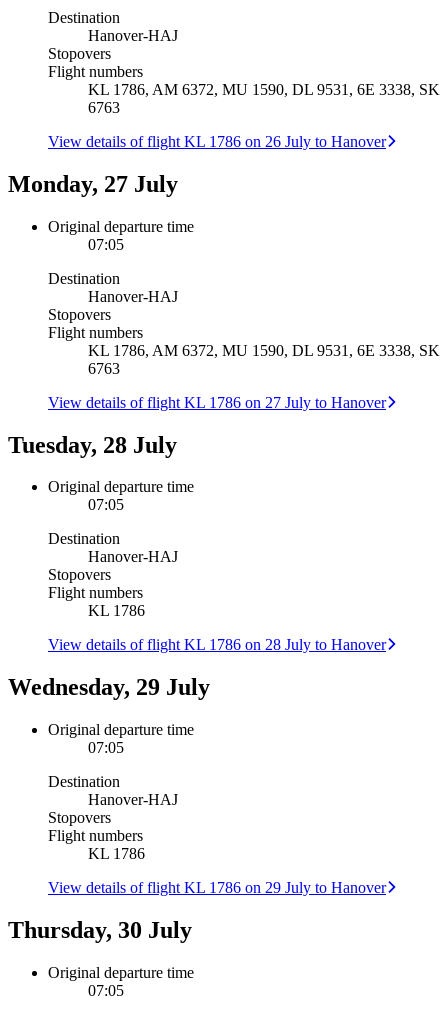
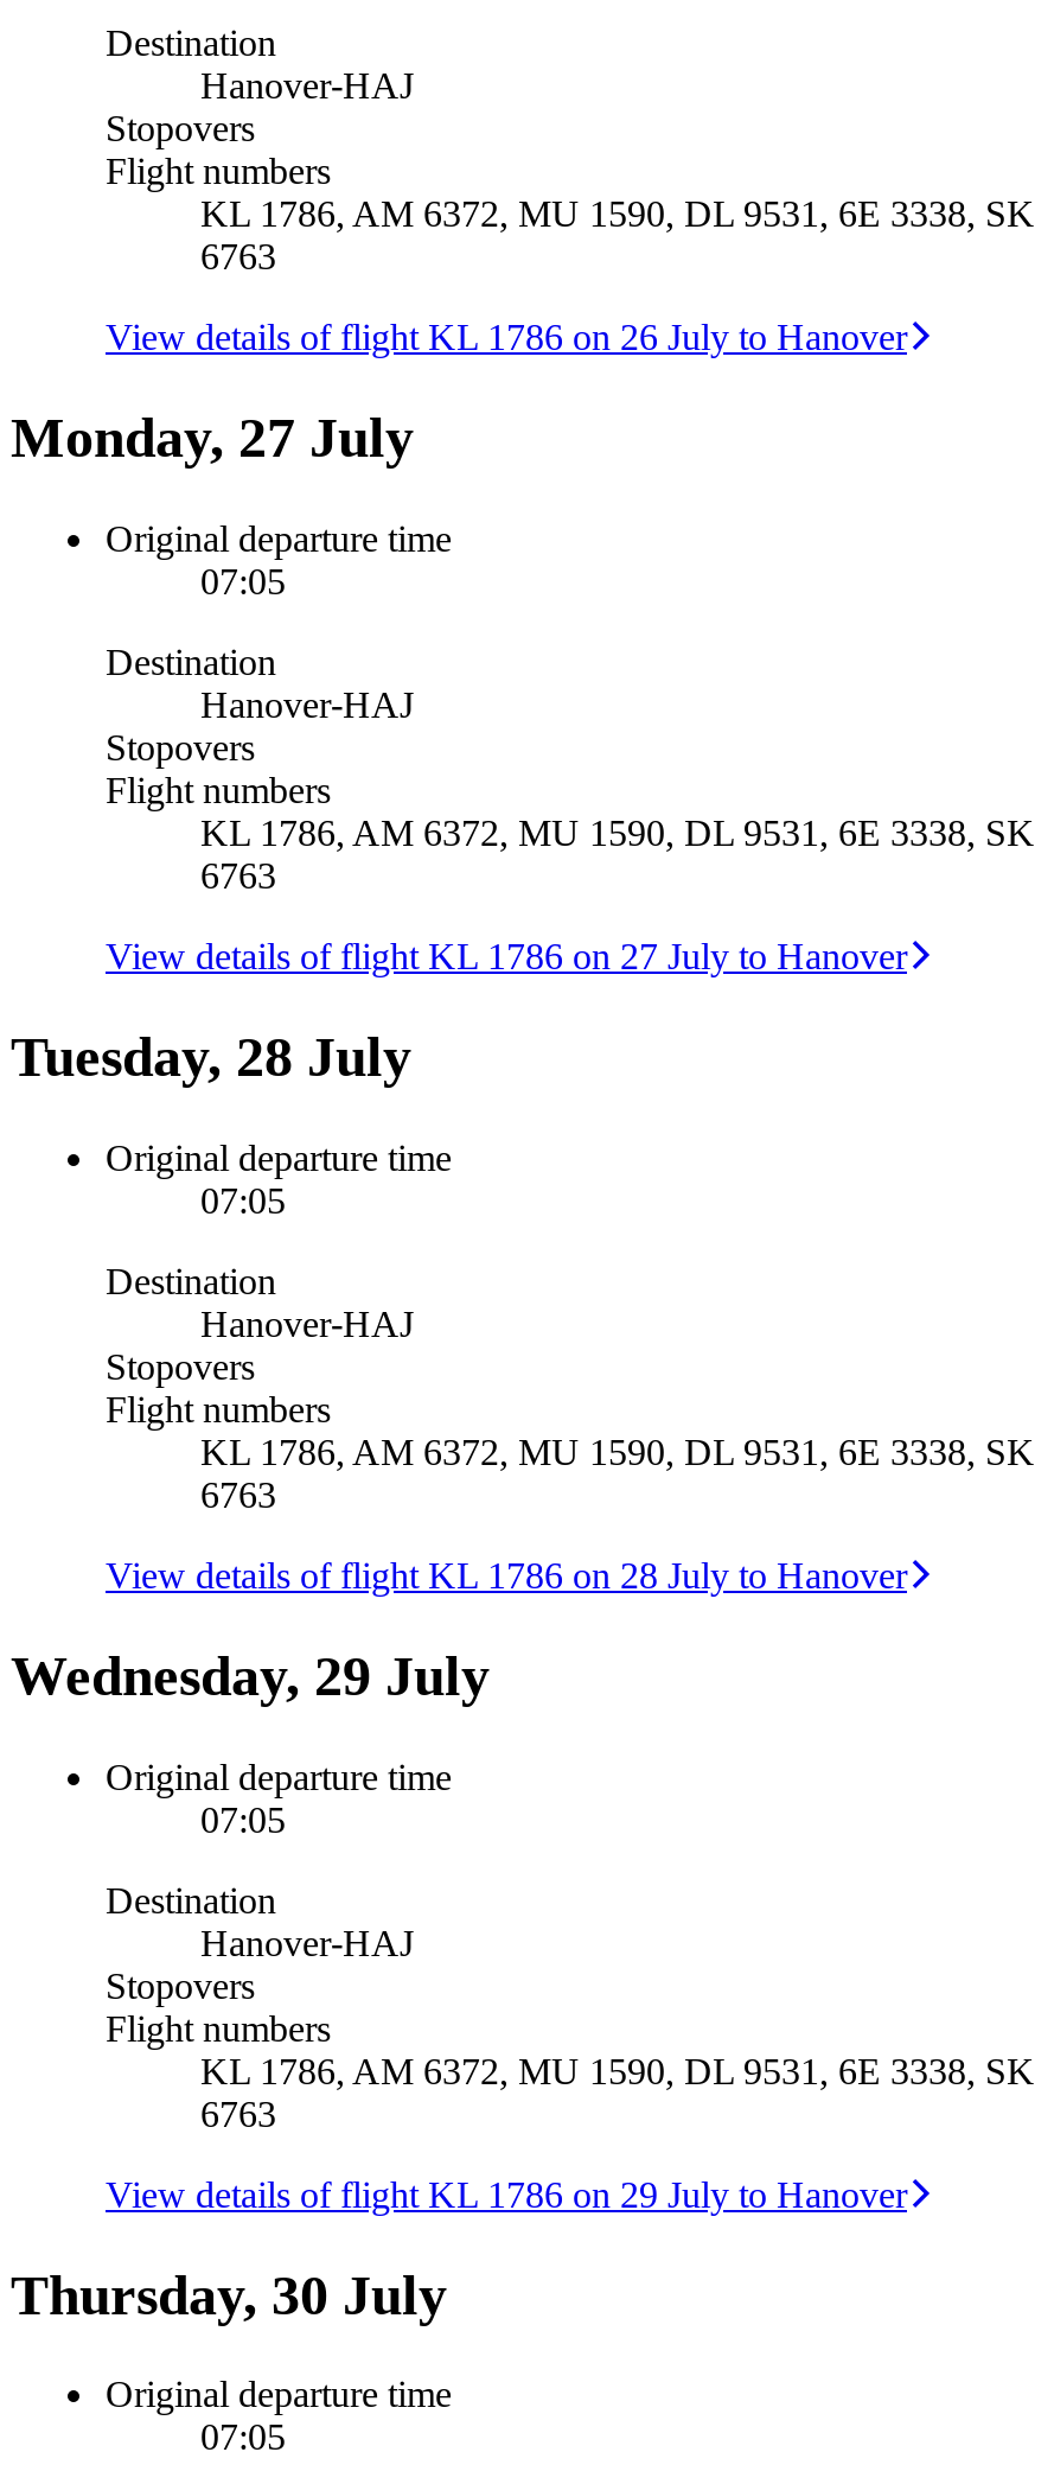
[88,602,145,619] KL 1786 -> [200,1432,1035,1515] KL 1786, AM 6372, MU 1590, DL 9531, 6E 3338, SK | 6763
[88,845,145,862] KL 1786 -> [200,2050,1035,2133] KL 1786, AM 6372, MU 1590, DL 9531, 6E 3338, SK | 6763

